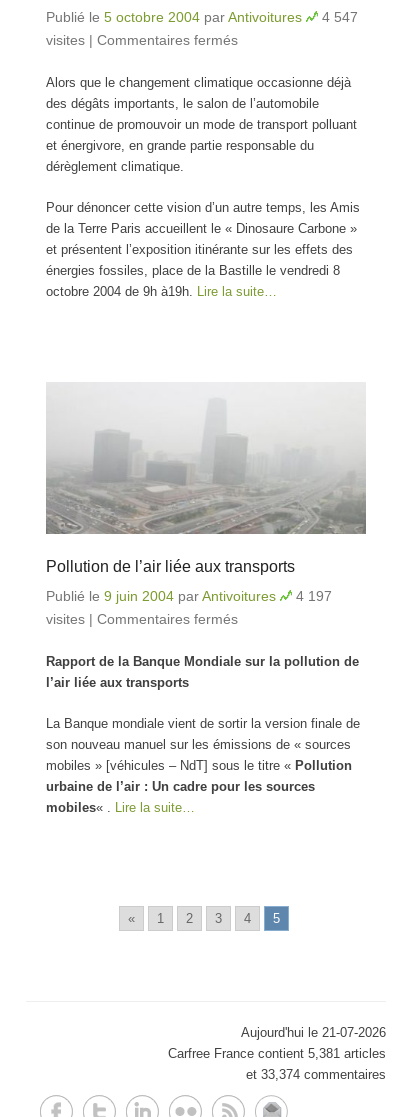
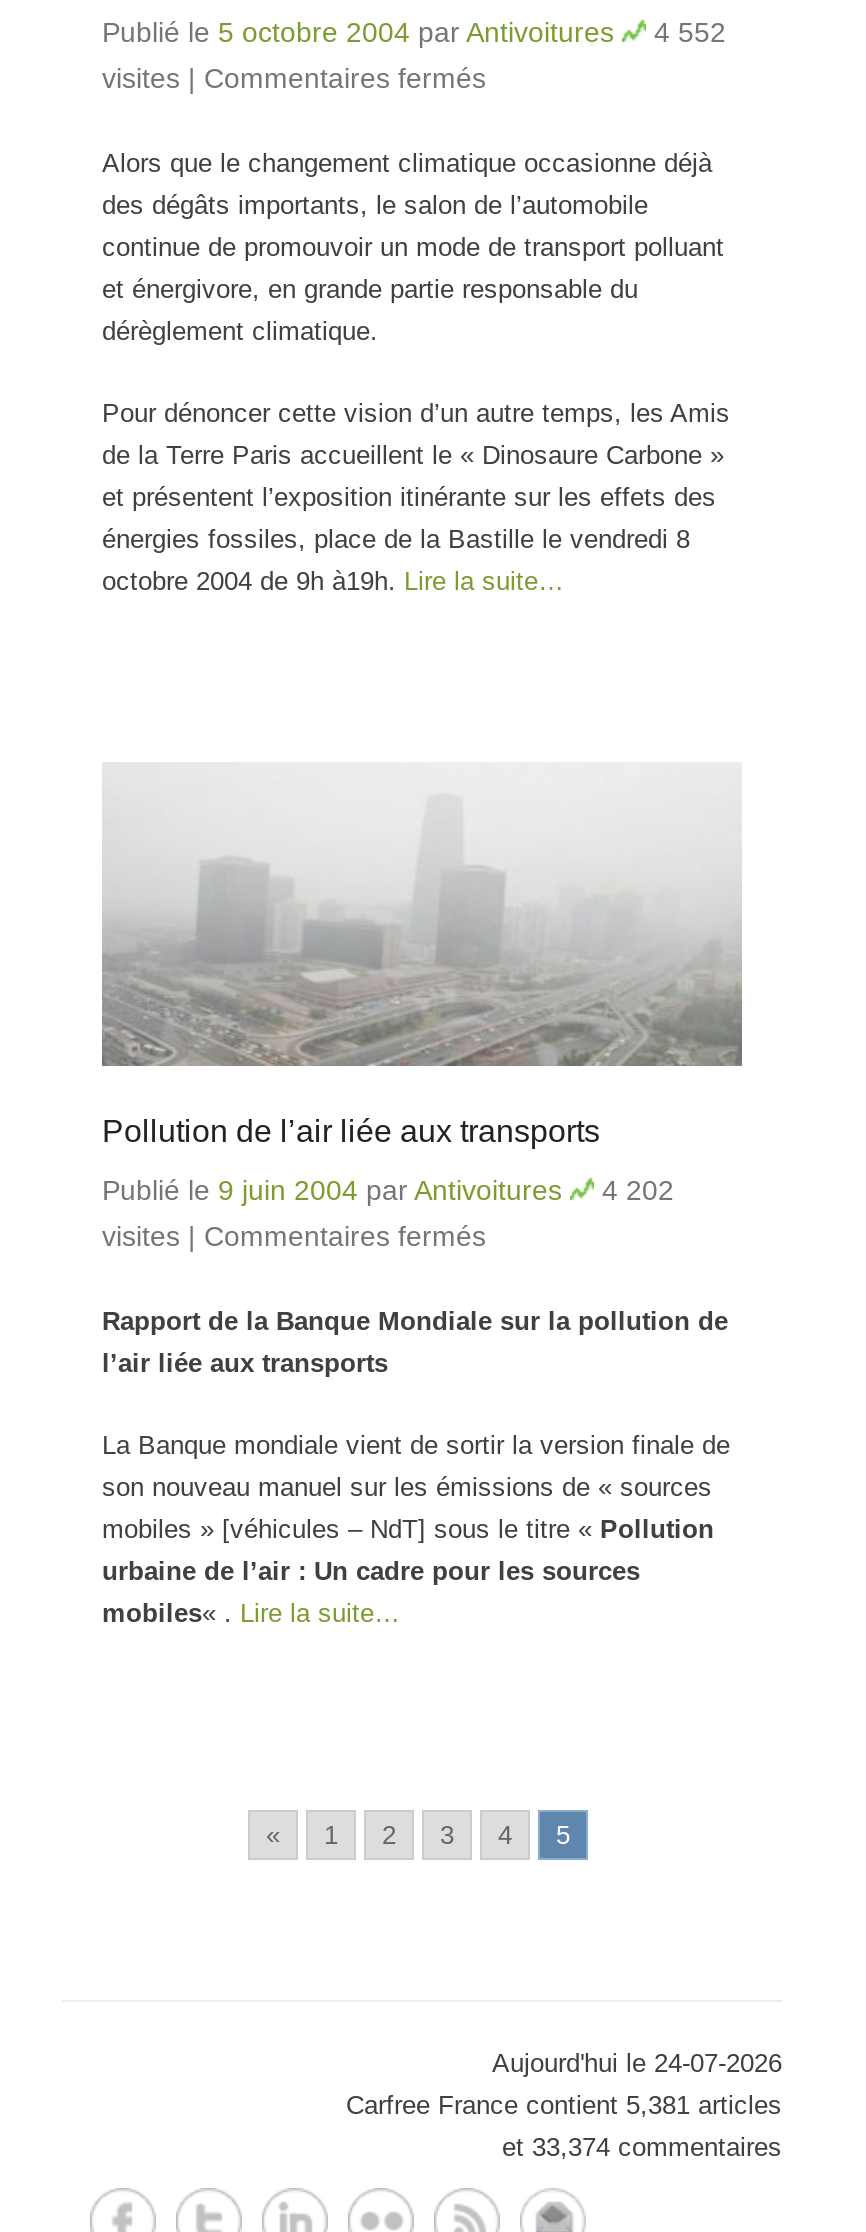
[46,9,358,25] Publié le 5 octobre 2004 par Antivoitures 4 547 -> [102,16,726,48] Publié le 5 octobre 2004 par Antivoitures 4 552
[46,588,332,604] Publié le 9 juin 2004 par Antivoitures 4 197 -> [102,1175,674,1207] Publié le 9 juin 2004 par Antivoitures 4 202
[241,1025,386,1040] Aujourd'hui le 21-07-2026 -> [492,2049,782,2079] Aujourd'hui le 24-07-2026

